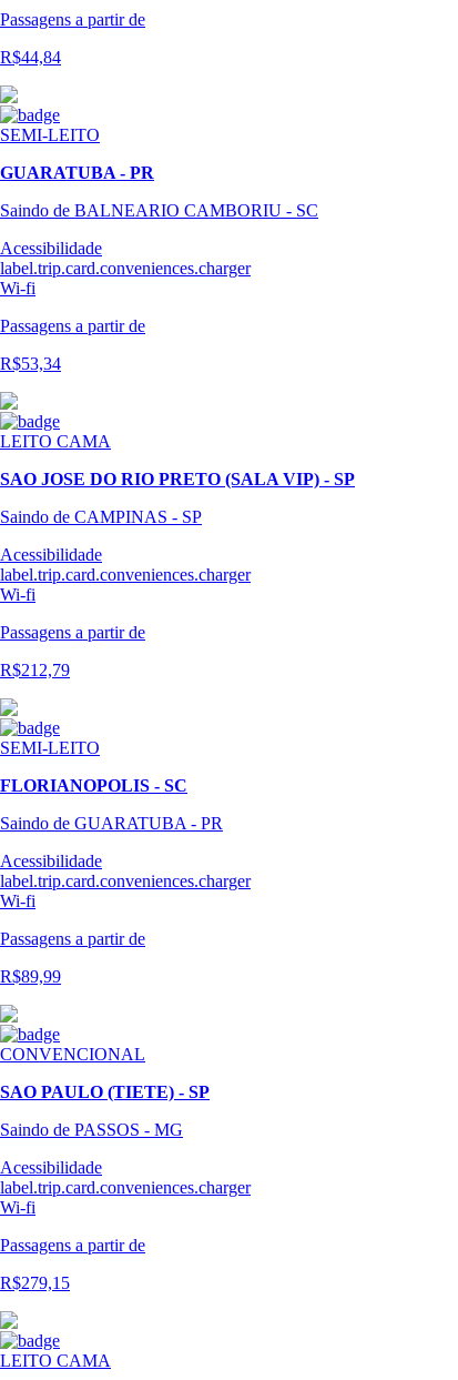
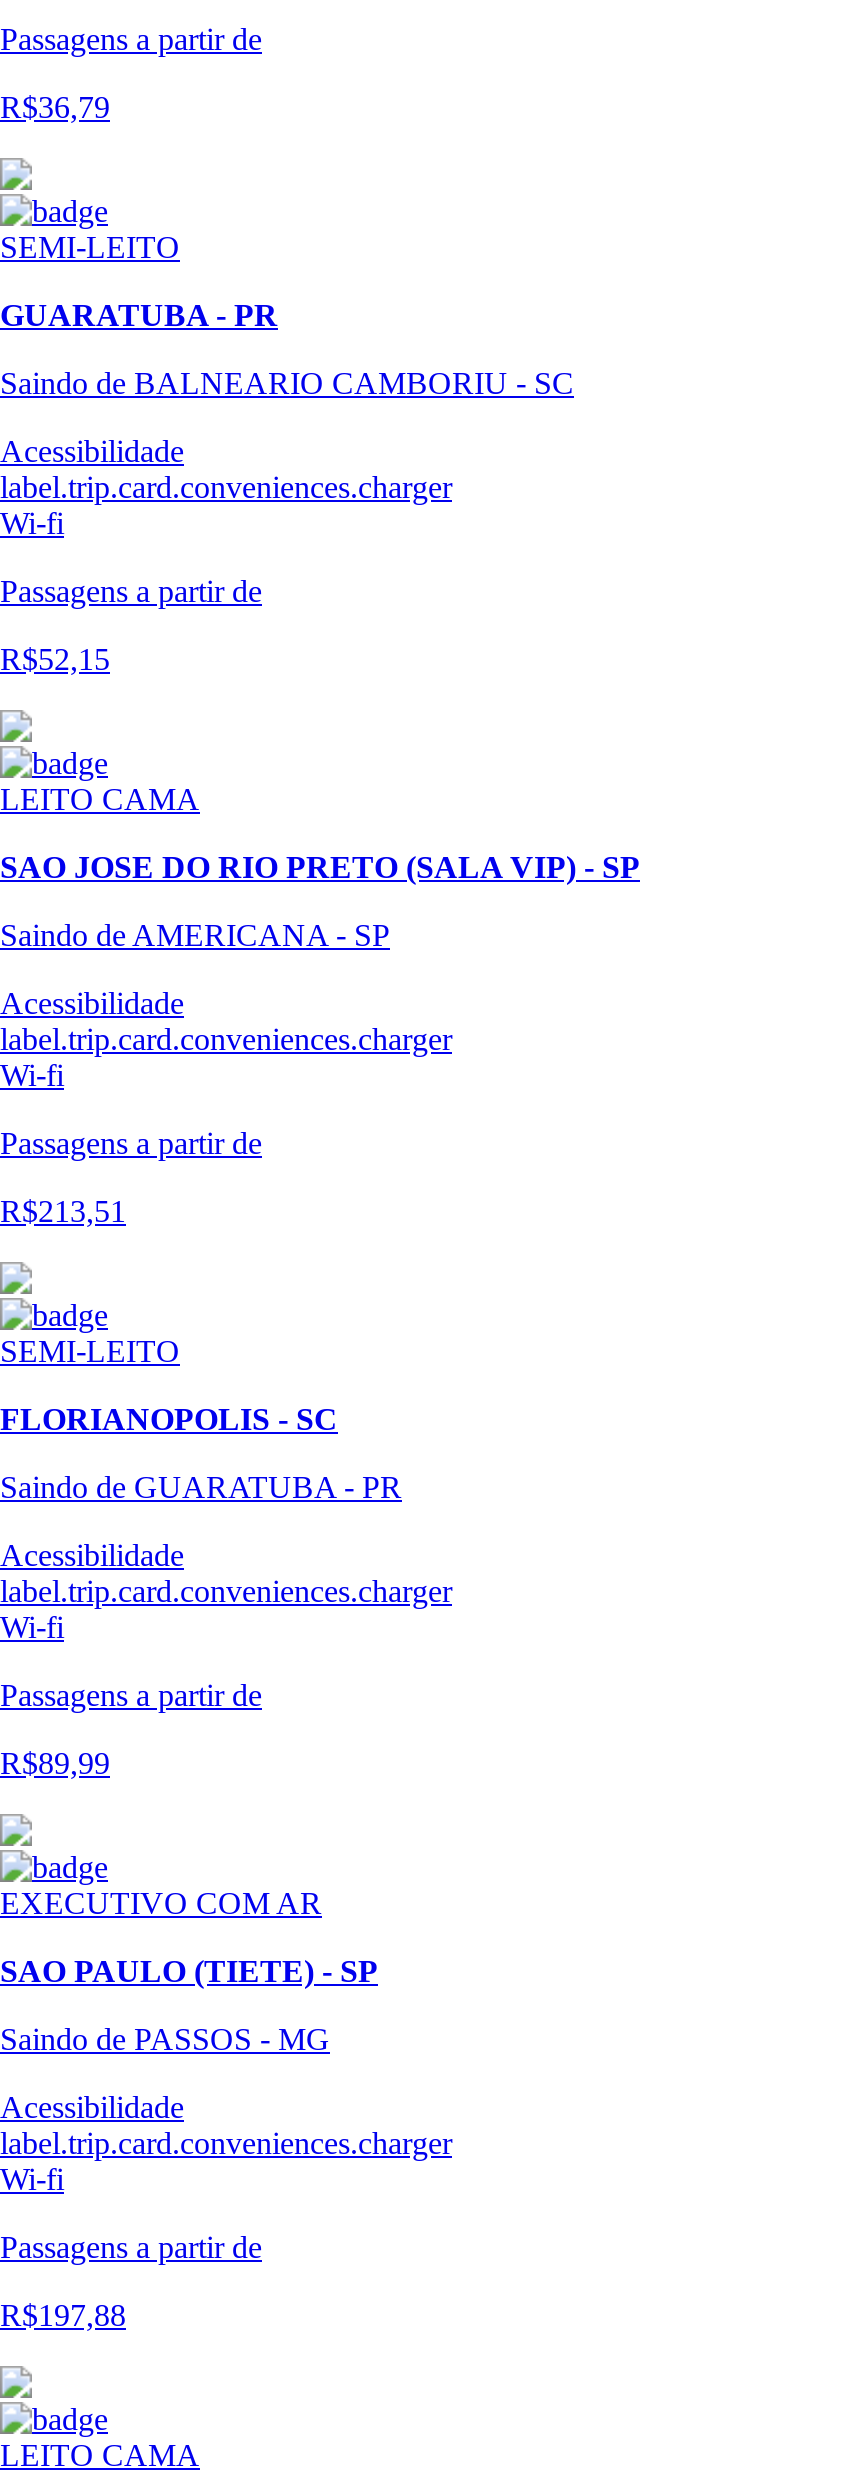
[0,47,61,66] R$44,84 -> [0,89,110,123] R$36,79
[0,354,61,373] R$53,34 -> [0,641,110,675] R$52,15
[0,507,202,526] Saindo de CAMPINAS - SP -> [0,917,390,951] Saindo de AMERICANA - SP
[0,660,70,679] R$212,79 -> [0,1193,126,1227] R$213,51
[0,1044,145,1063] CONVENCIONAL -> [0,1885,322,1919] EXECUTIVO COM AR
[0,1273,70,1292] R$279,15 -> [0,2297,126,2331] R$197,88

